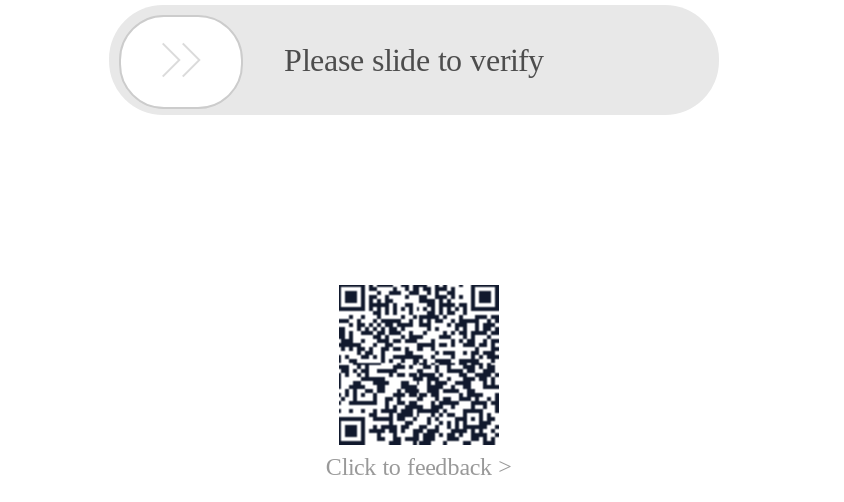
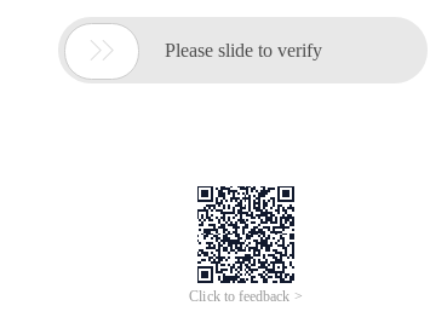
[337,283,501,447] [image] -> [197,186,296,284] [image]

